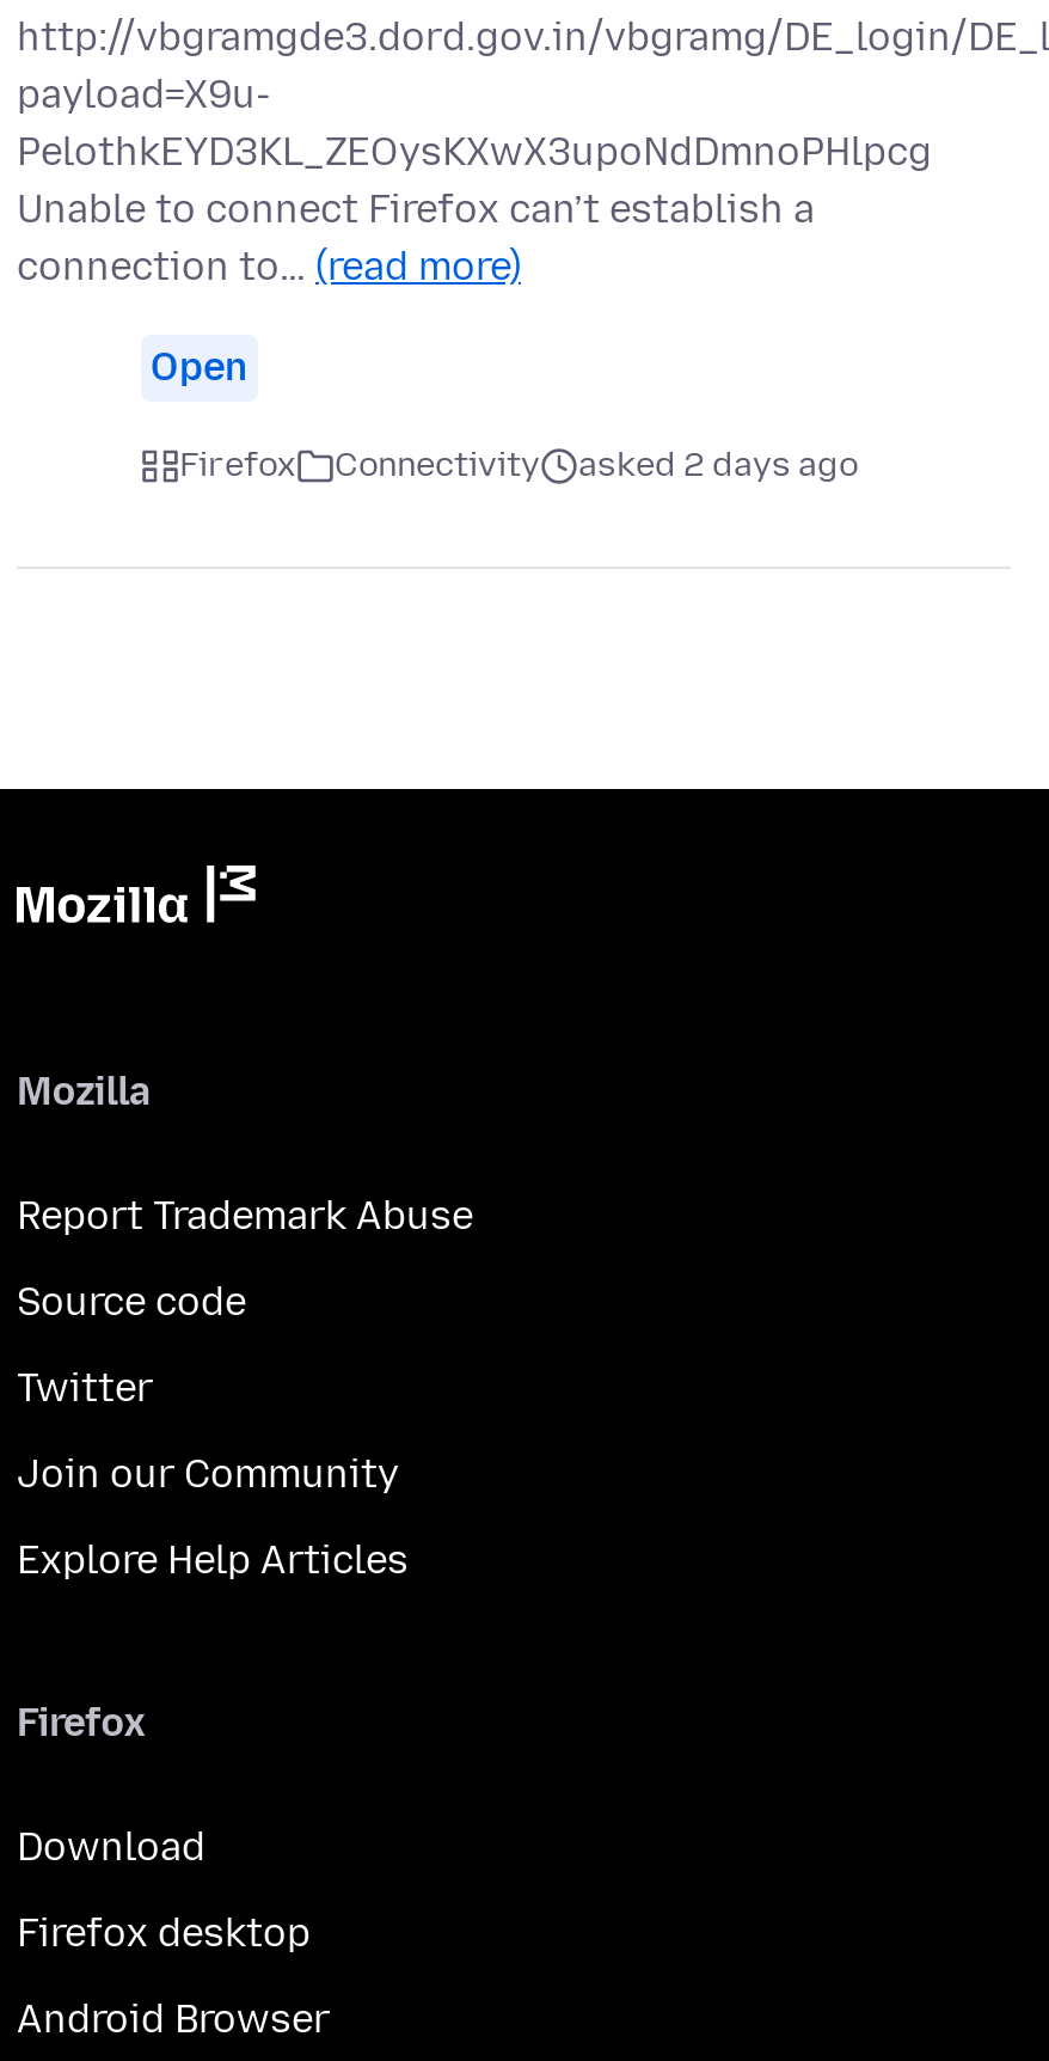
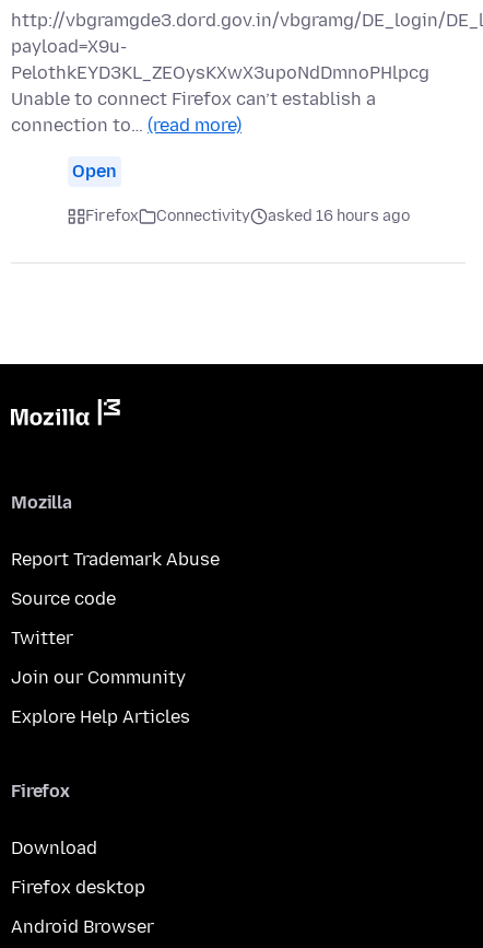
[578,446,858,487] asked 2 days ago -> [268,207,410,226] asked 16 hours ago

